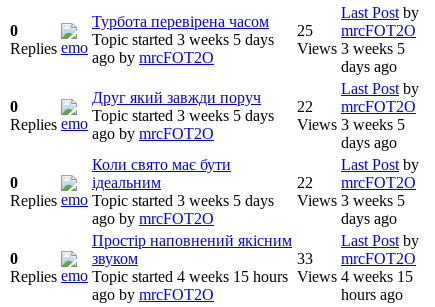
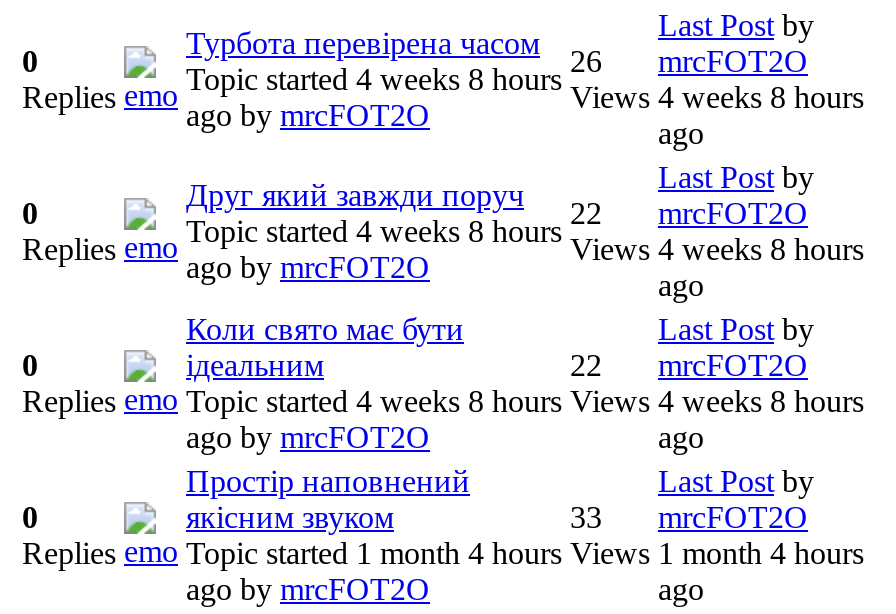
[297,22,416,39] 25 mrcFOT2O -> [570,44,808,78] 26 mrcFOT2O
[92,31,274,48] Topic started 3 weeks 5 days -> [186,62,562,96] Topic started 4 weeks 8 hours
[341,40,405,75] 3 weeks 5 | days ago -> [658,80,864,150] 4 weeks 8 hours | ago
[92,107,274,124] Topic started 3 weeks 5 days -> [186,214,562,248] Topic started 4 weeks 8 hours
[341,116,405,151] 3 weeks 5 | days ago -> [658,232,864,302] 4 weeks 8 hours | ago
[92,192,274,209] Topic started 3 weeks 5 days -> [186,384,562,418] Topic started 4 weeks 8 hours
[341,192,405,227] 3 weeks 5 | days ago -> [658,384,864,454] 4 weeks 8 hours | ago
[92,232,292,285] Простір наповнений якісним | звуком | Topic started 4 weeks 15 hours -> [186,464,562,570] Простір наповнений | якісним звуком | Topic started 1 month 4 hours
[341,268,413,303] 4 weeks 15 | hours ago -> [658,536,864,606] 1 month 4 hours | ago

